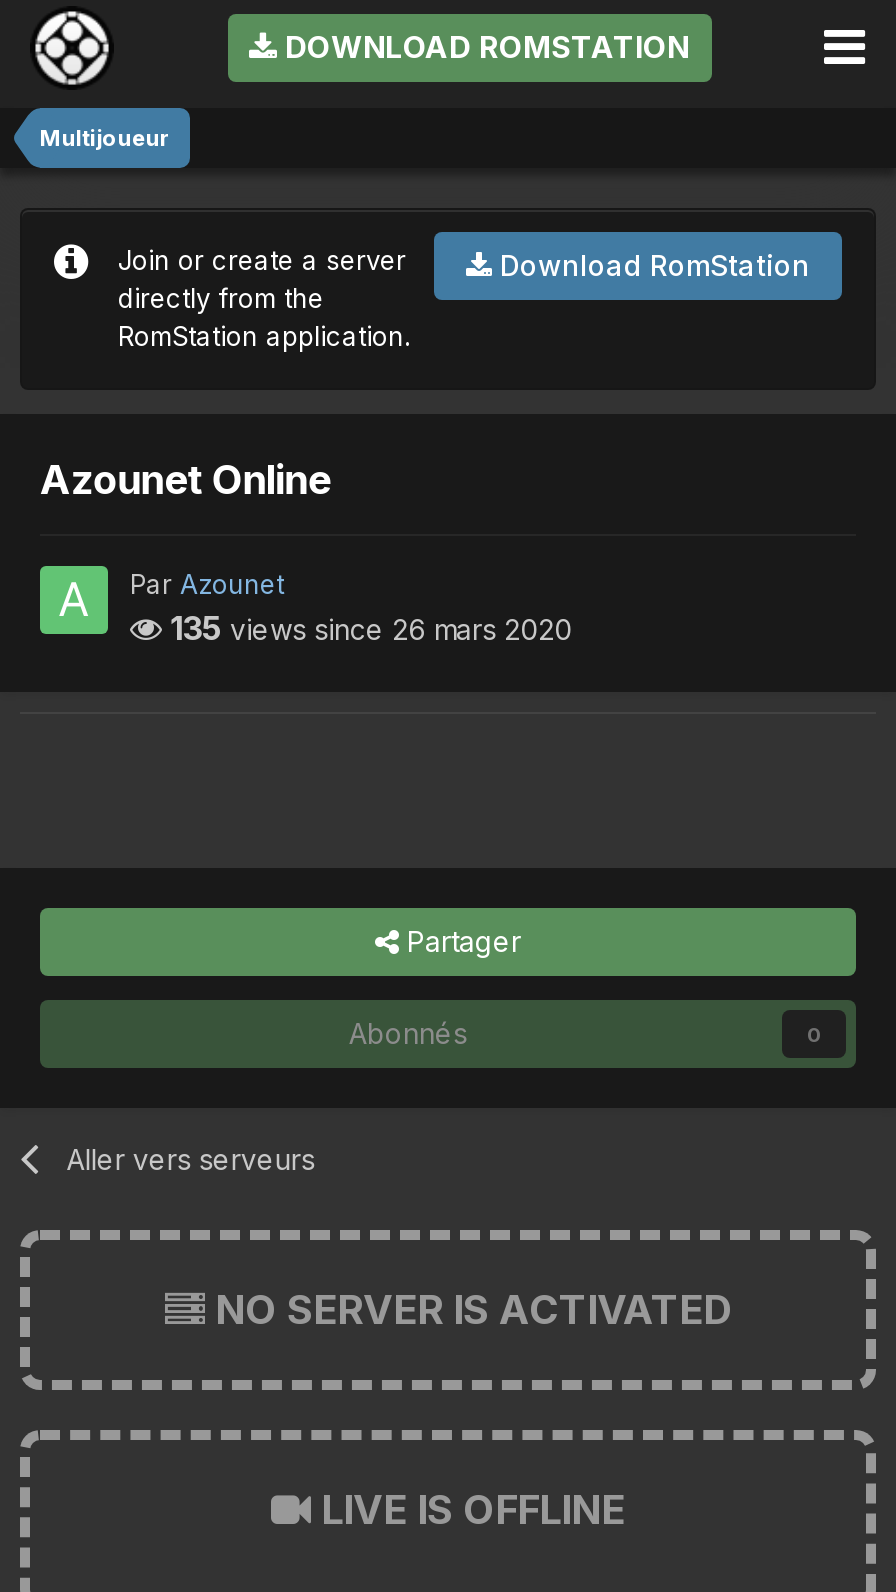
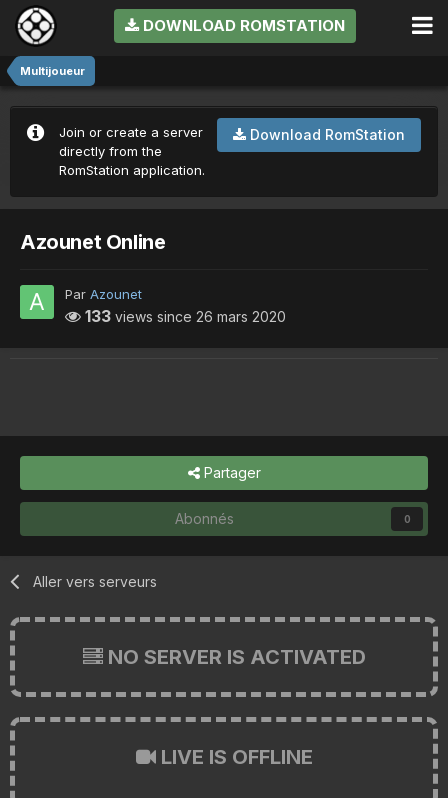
[162,607,572,647] 135 views since 26 mars 2020 -> [81,306,286,326] 133 views since 26 mars 2020

